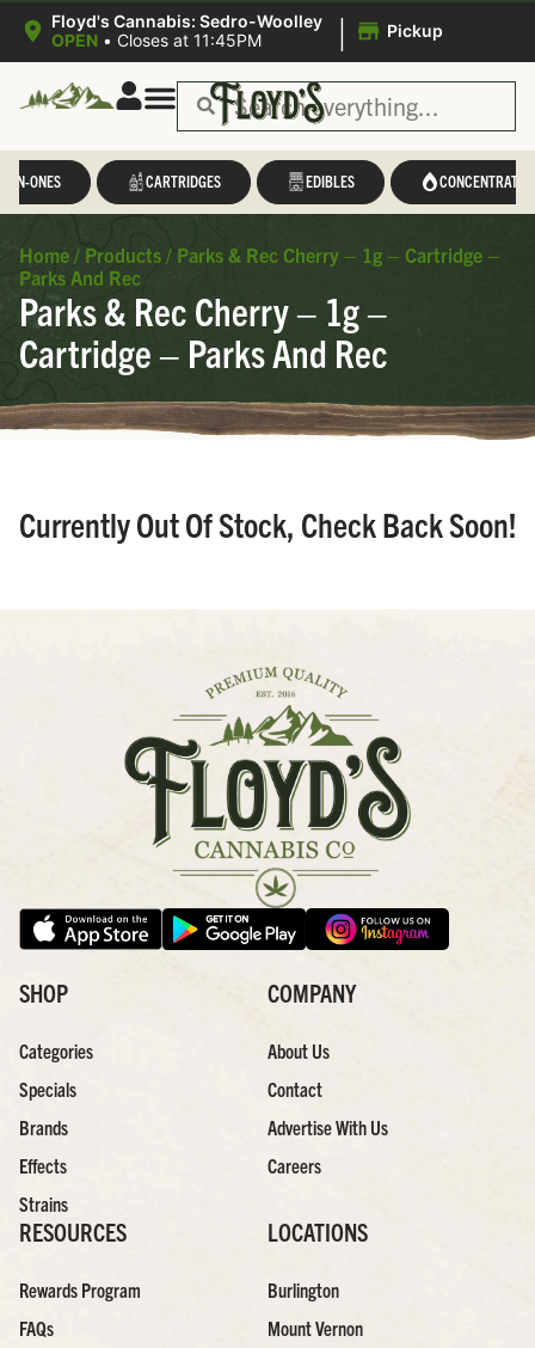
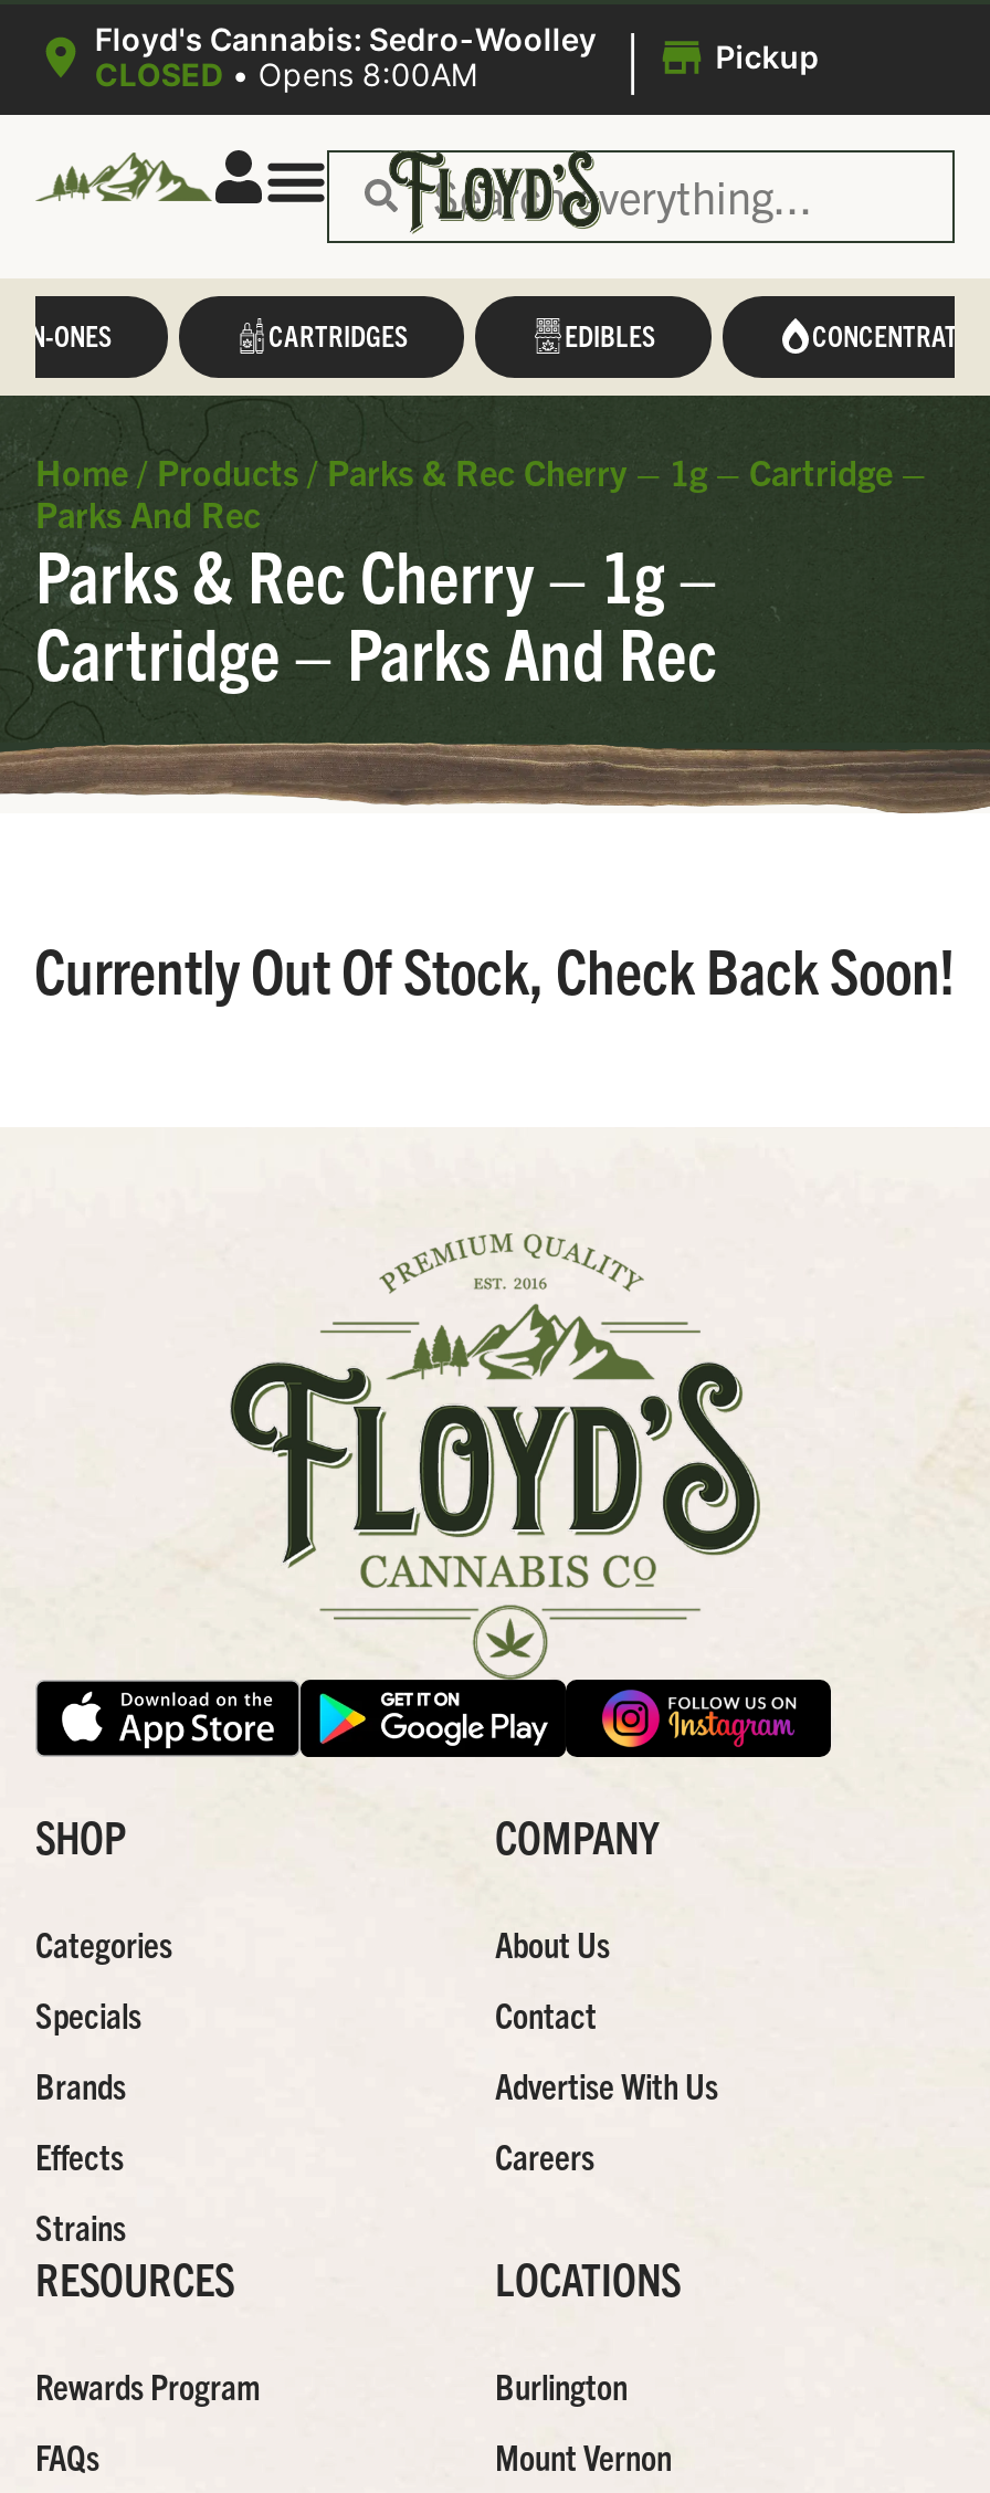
[51,30,261,50] OPEN • Closes at 11:45PM -> [95,55,477,93] CLOSED • Opens 8:00AM

